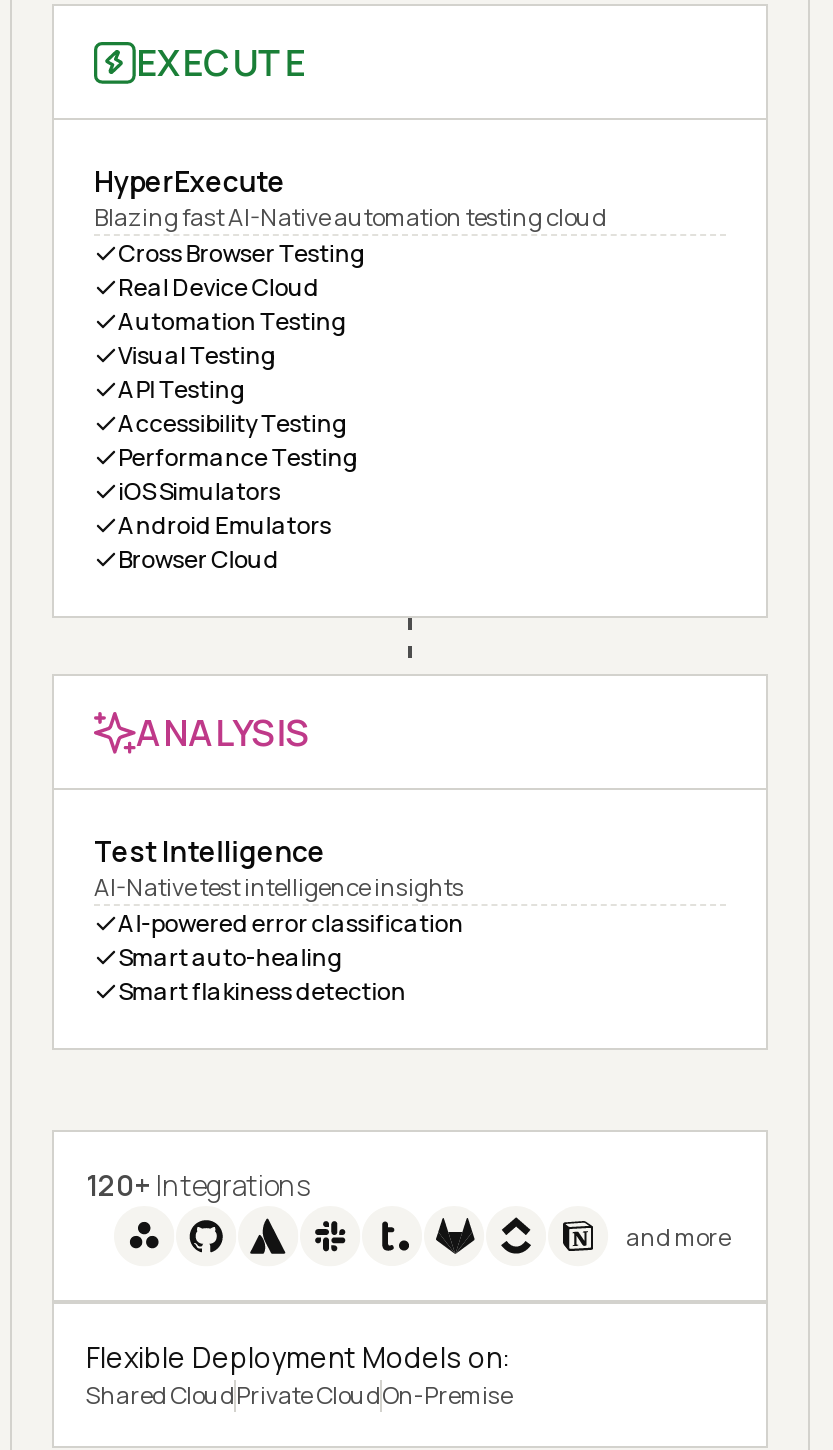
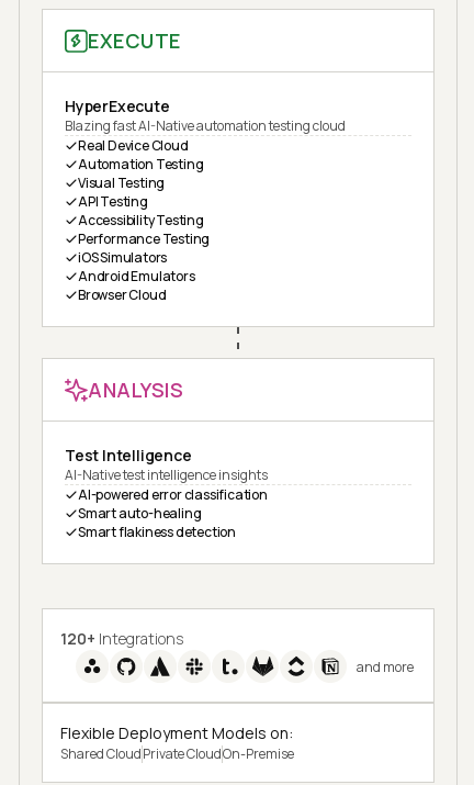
[118,236,366,270] Cross Browser Testing -> none

